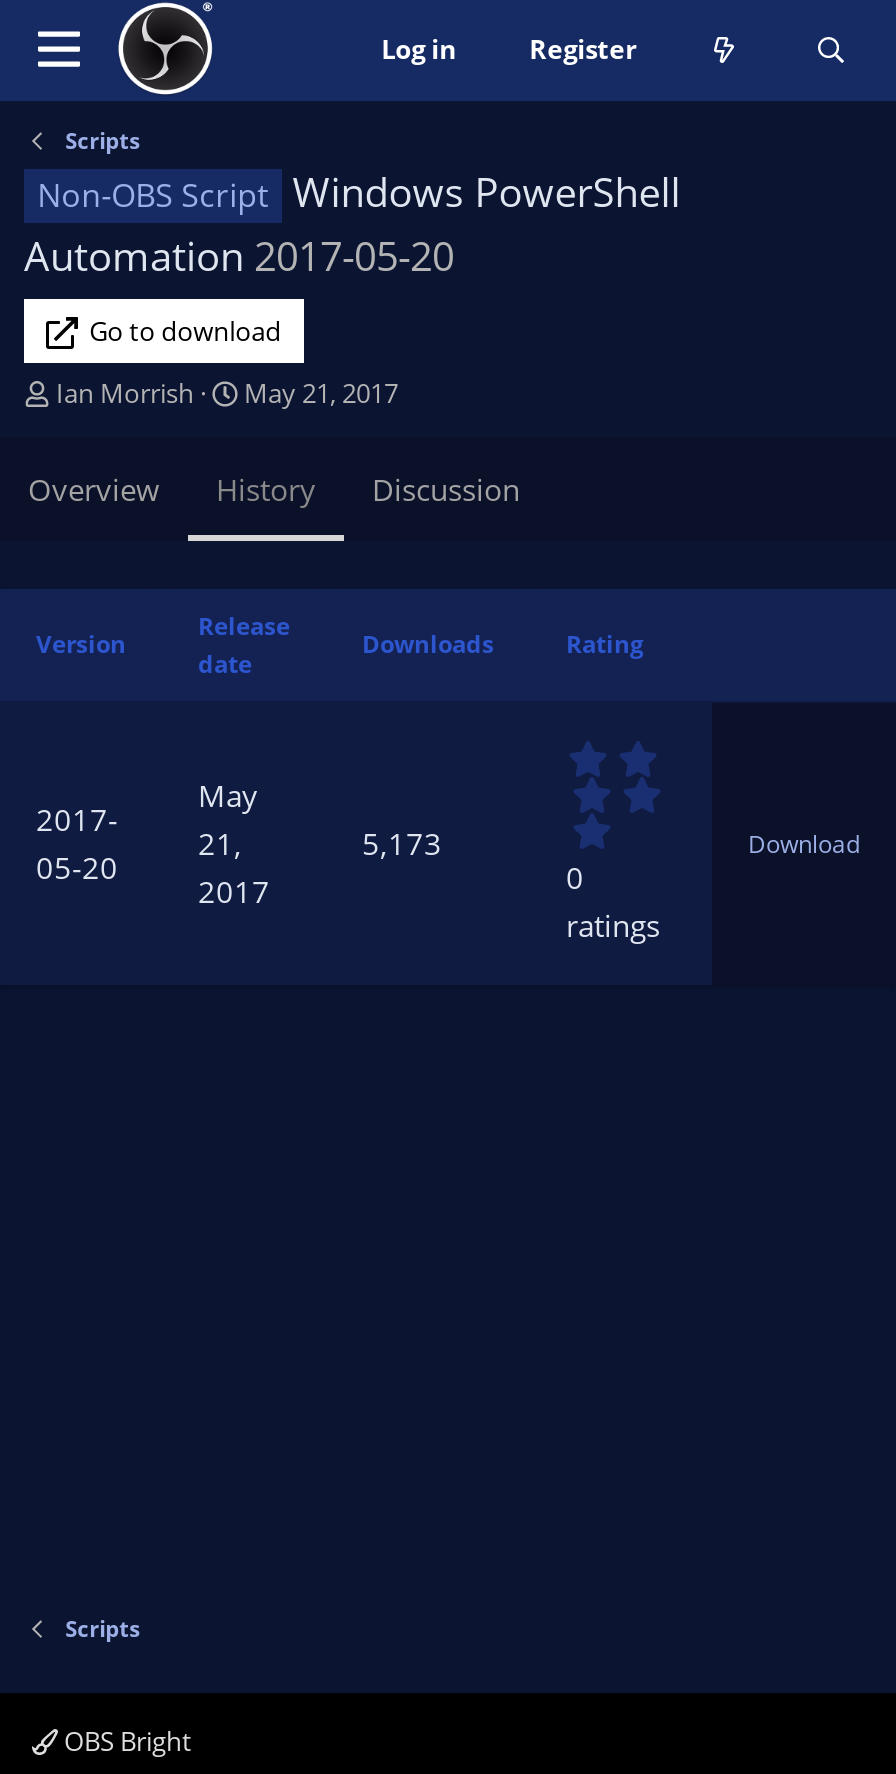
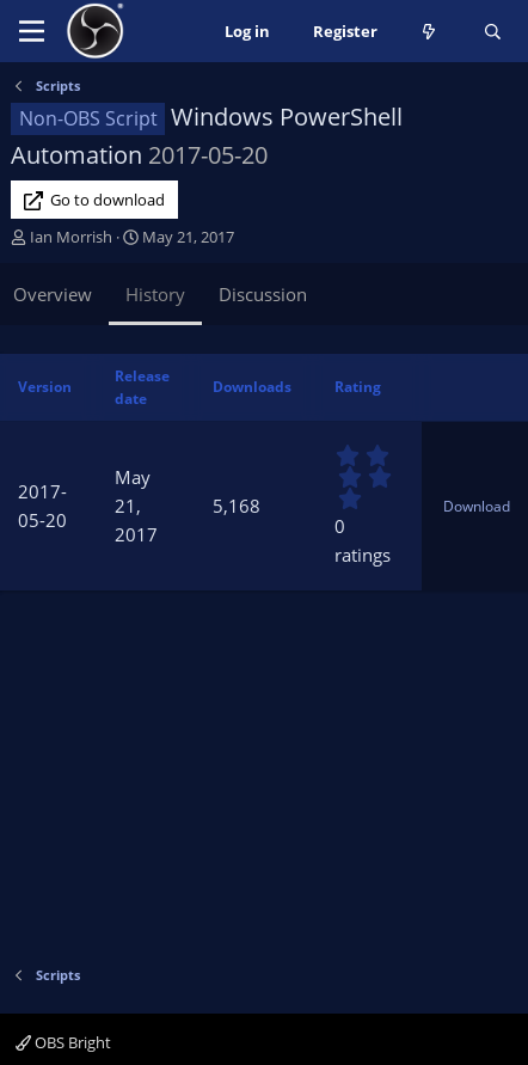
[362,824,442,864] 5,173 -> [213,494,260,518] 5,168

